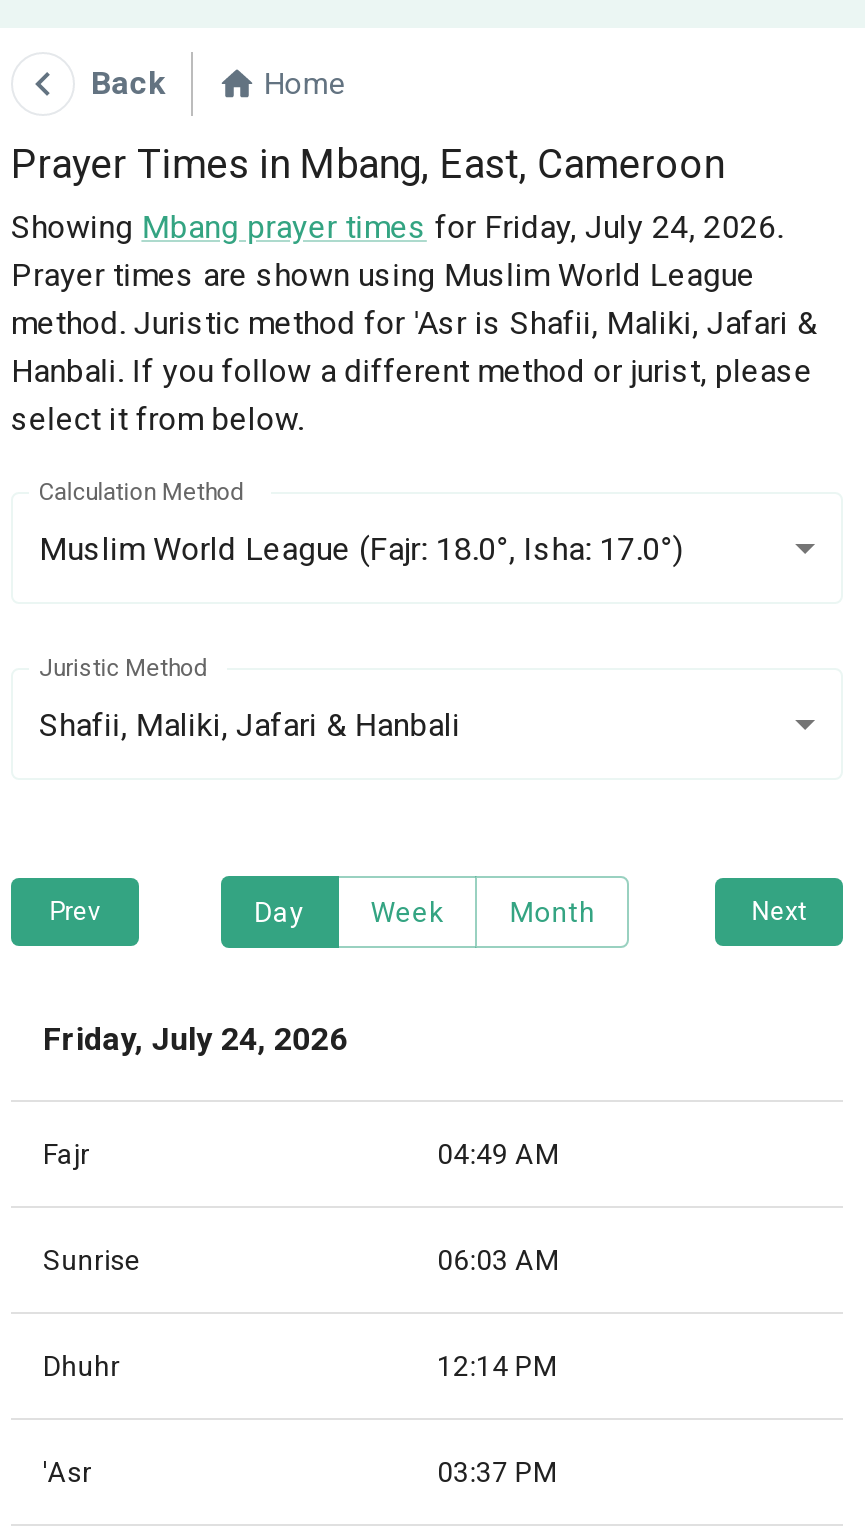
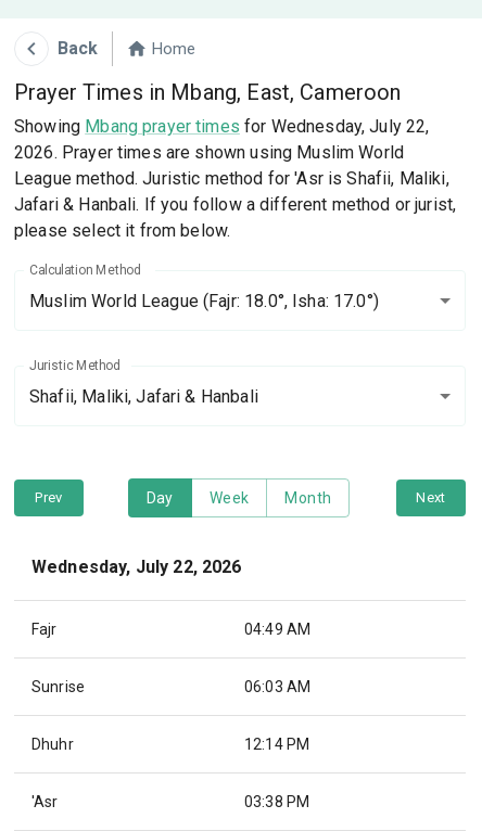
[11,208,817,438] Showing Mbang prayer times for Friday, July 24, 2026. | Prayer times are shown using Muslim World League | method. Juristic method for 'Asr is Shafii, Maliki, Jafari & | Hanbali. If you follow a different method or jurist, please | select it from below. -> [14,116,456,241] Showing Mbang prayer times for Wednesday, July 22, | 2026. Prayer times are shown using Muslim World | League method. Juristic method for 'Asr is Shafii, Maliki, | Jafari & Hanbali. If you follow a different method or jurist, | please select it from below.
[43,1020,347,1058] Friday, July 24, 2026 -> [31,557,242,577] Wednesday, July 22, 2026
[437,1456,557,1488] 03:37 PM -> [244,793,310,810] 03:38 PM

